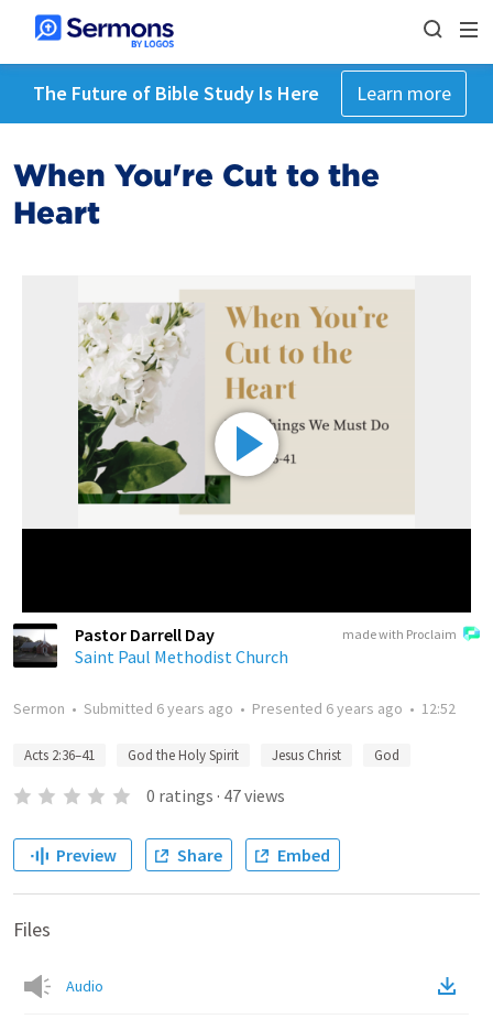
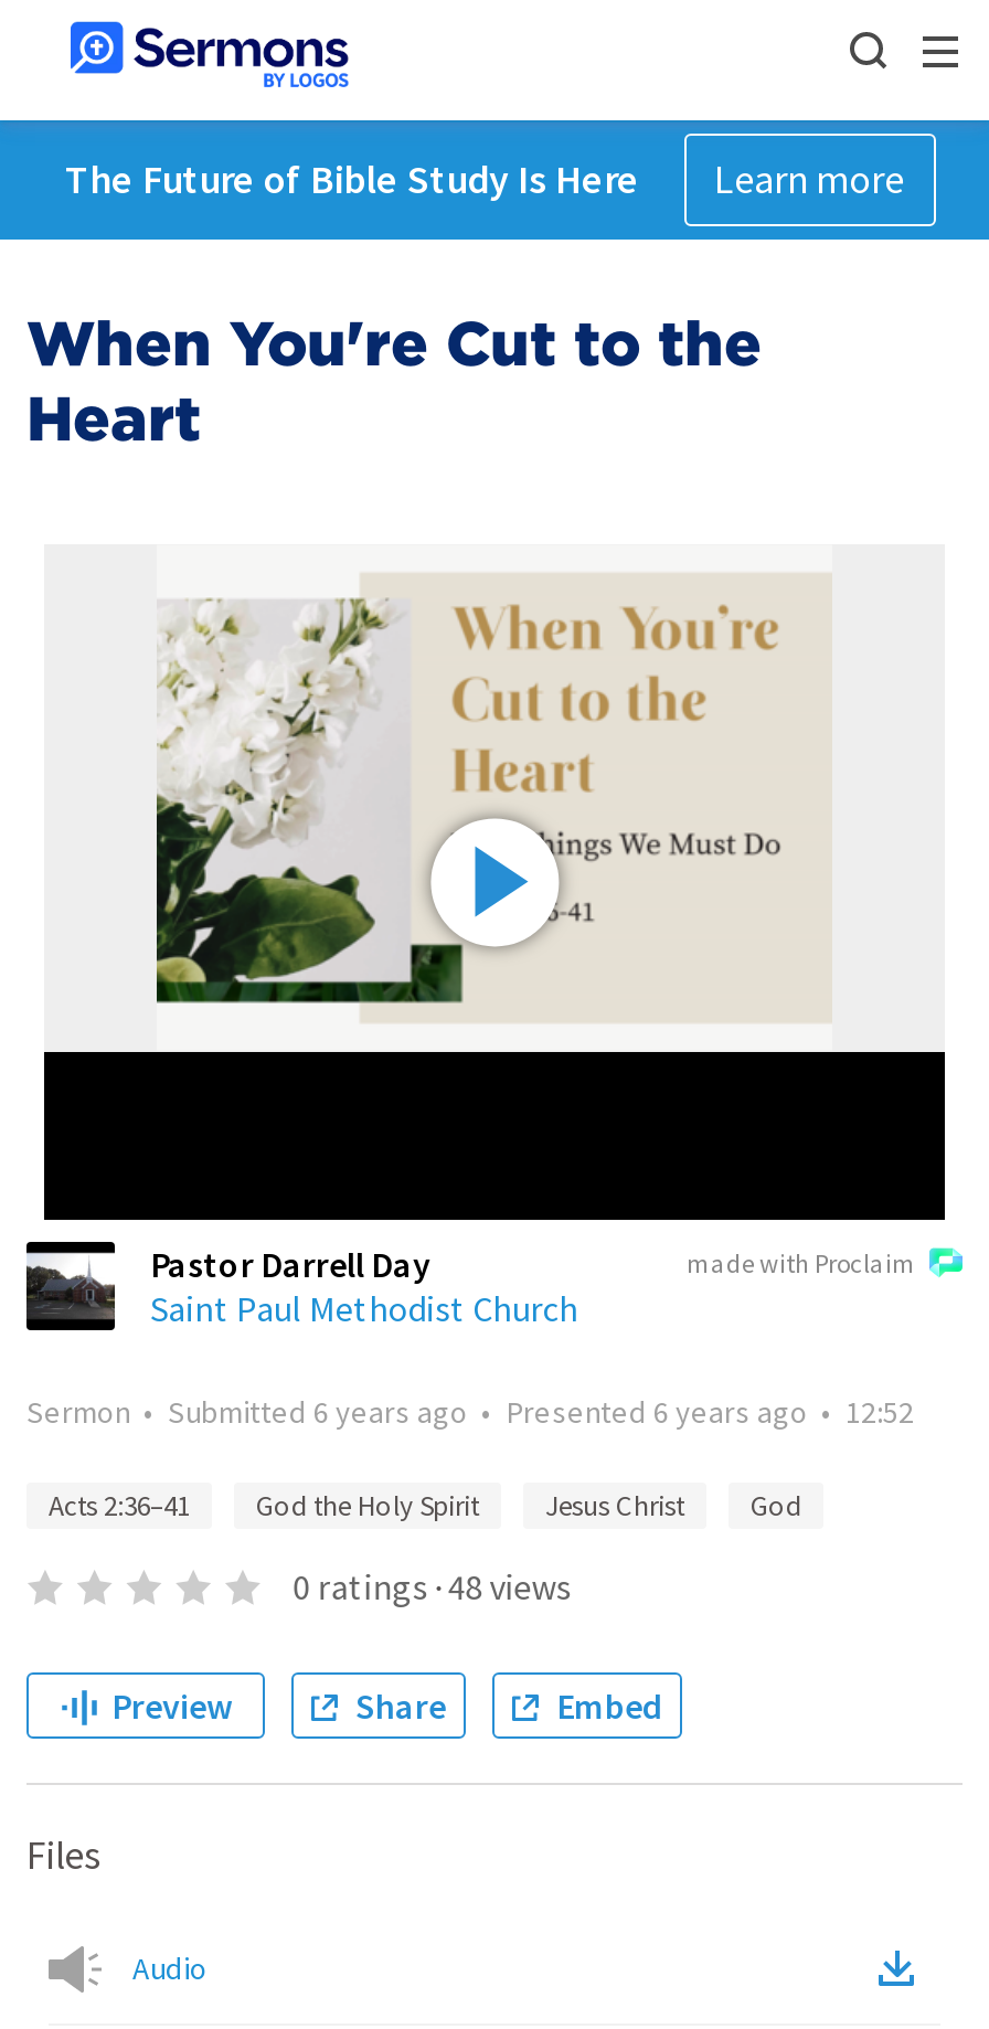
[146,784,285,806] 0 ratings · 47 views -> [293,1564,571,1608] 0 ratings · 48 views

